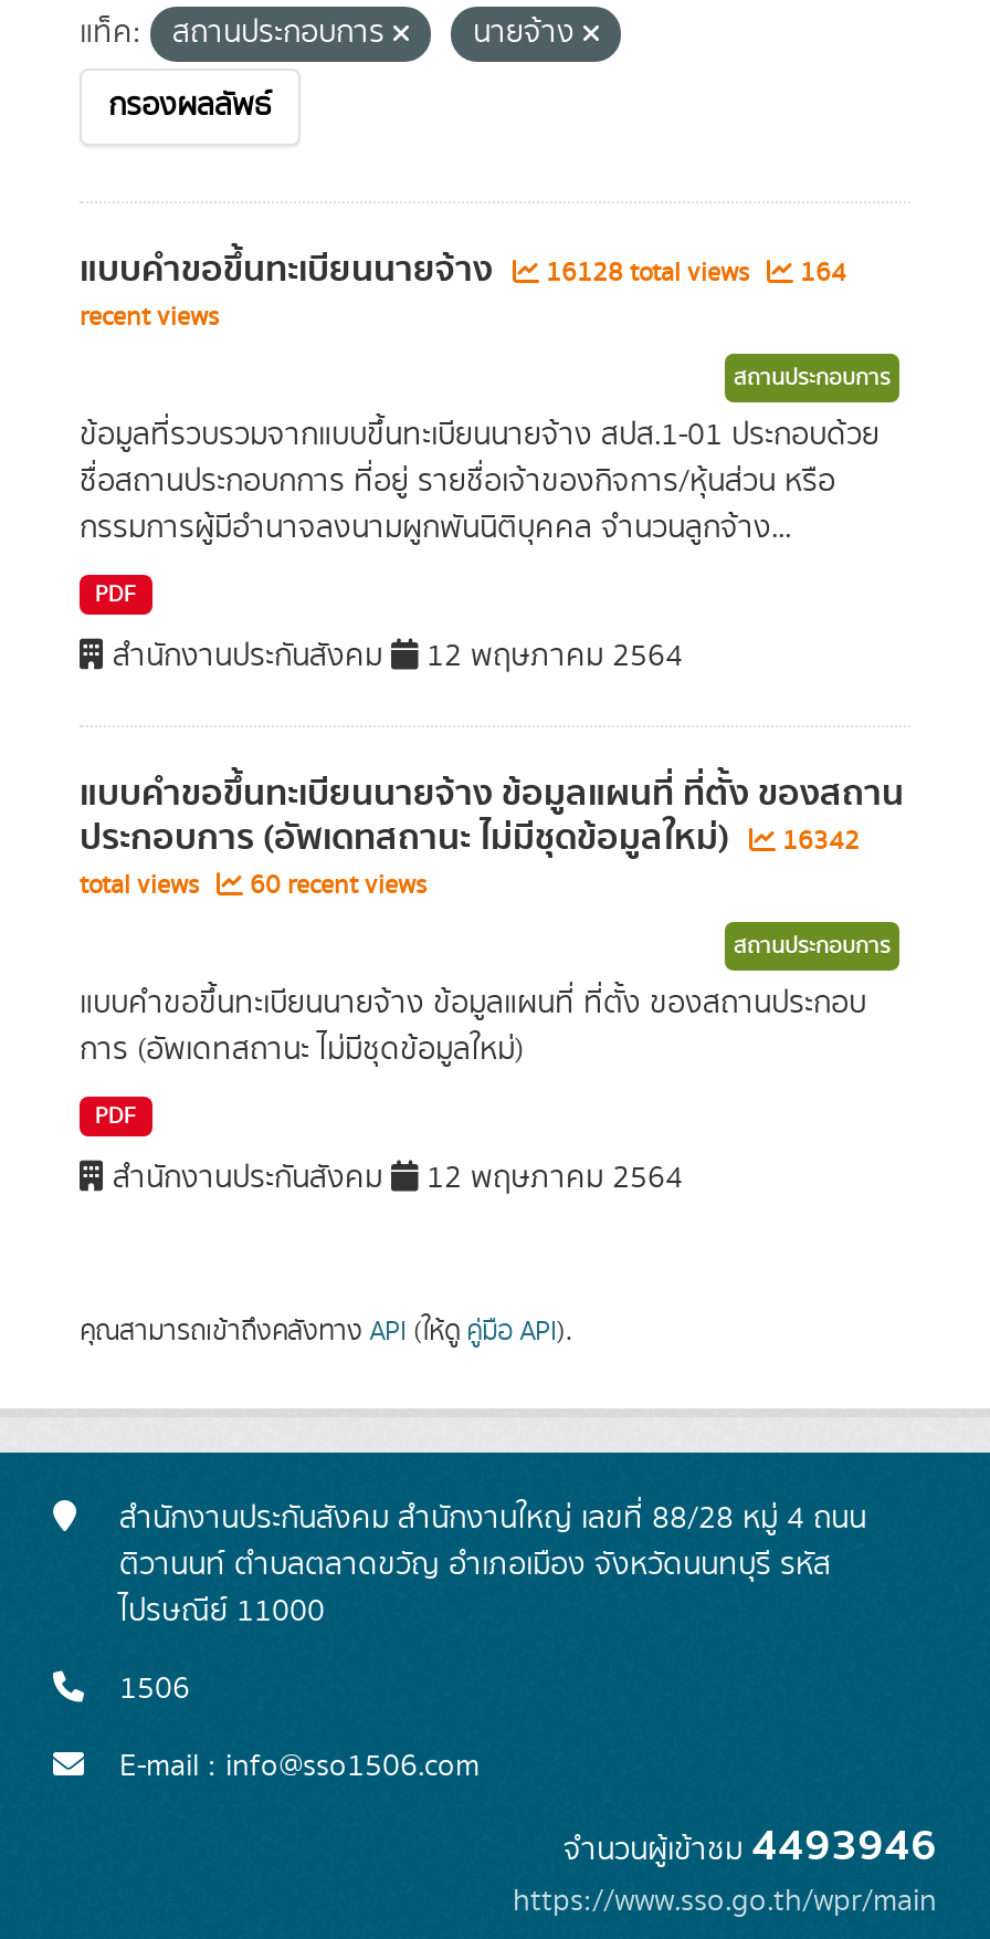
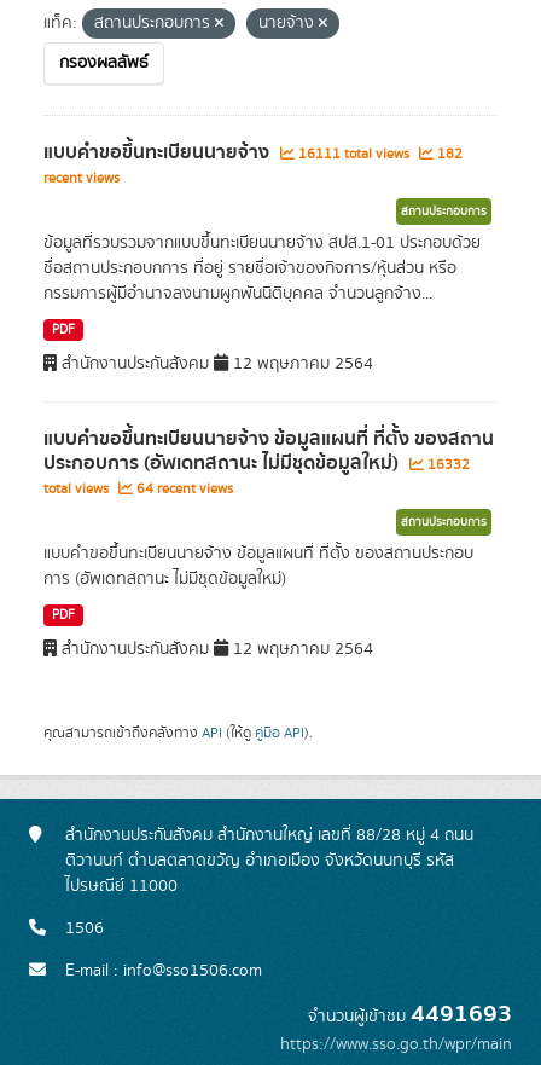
[539,254,756,292] 16128 total views -> [295,144,413,164] 16111 total views
[793,254,846,292] 164 -> [434,144,463,164] 182
[80,809,860,867] ประกอบการ (อัพเดทสถานะ ไม่มีชุดข้อมูลใหม่) 16342 -> [43,447,470,479] ประกอบการ (อัพเดทสถานะ ไม่มีชุดข้อมูลใหม่) 16332
[80,867,426,904] total views 60 recent views -> [43,479,233,499] total views 64 recent views
[564,1811,937,1882] จำนวนผู้เข้าชม4493946 -> [308,995,512,1034] จำนวนผู้เข้าชม4491693

